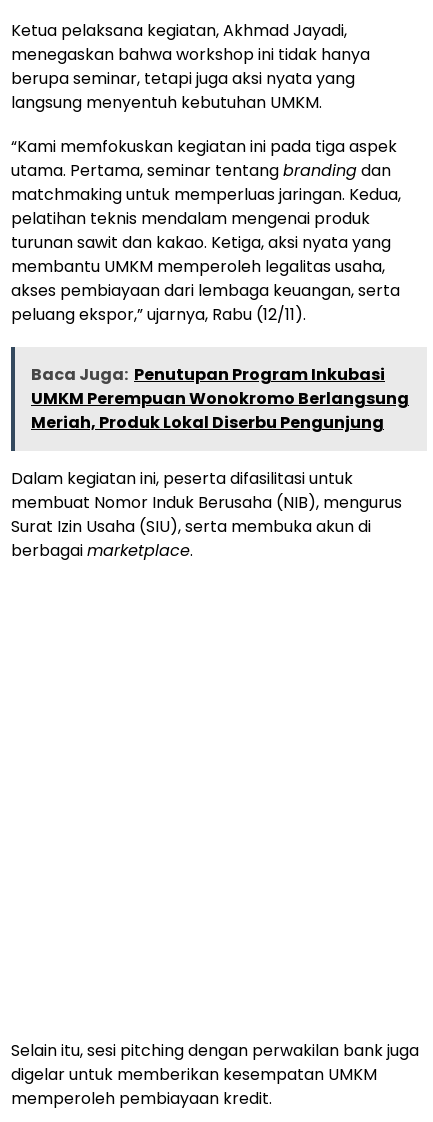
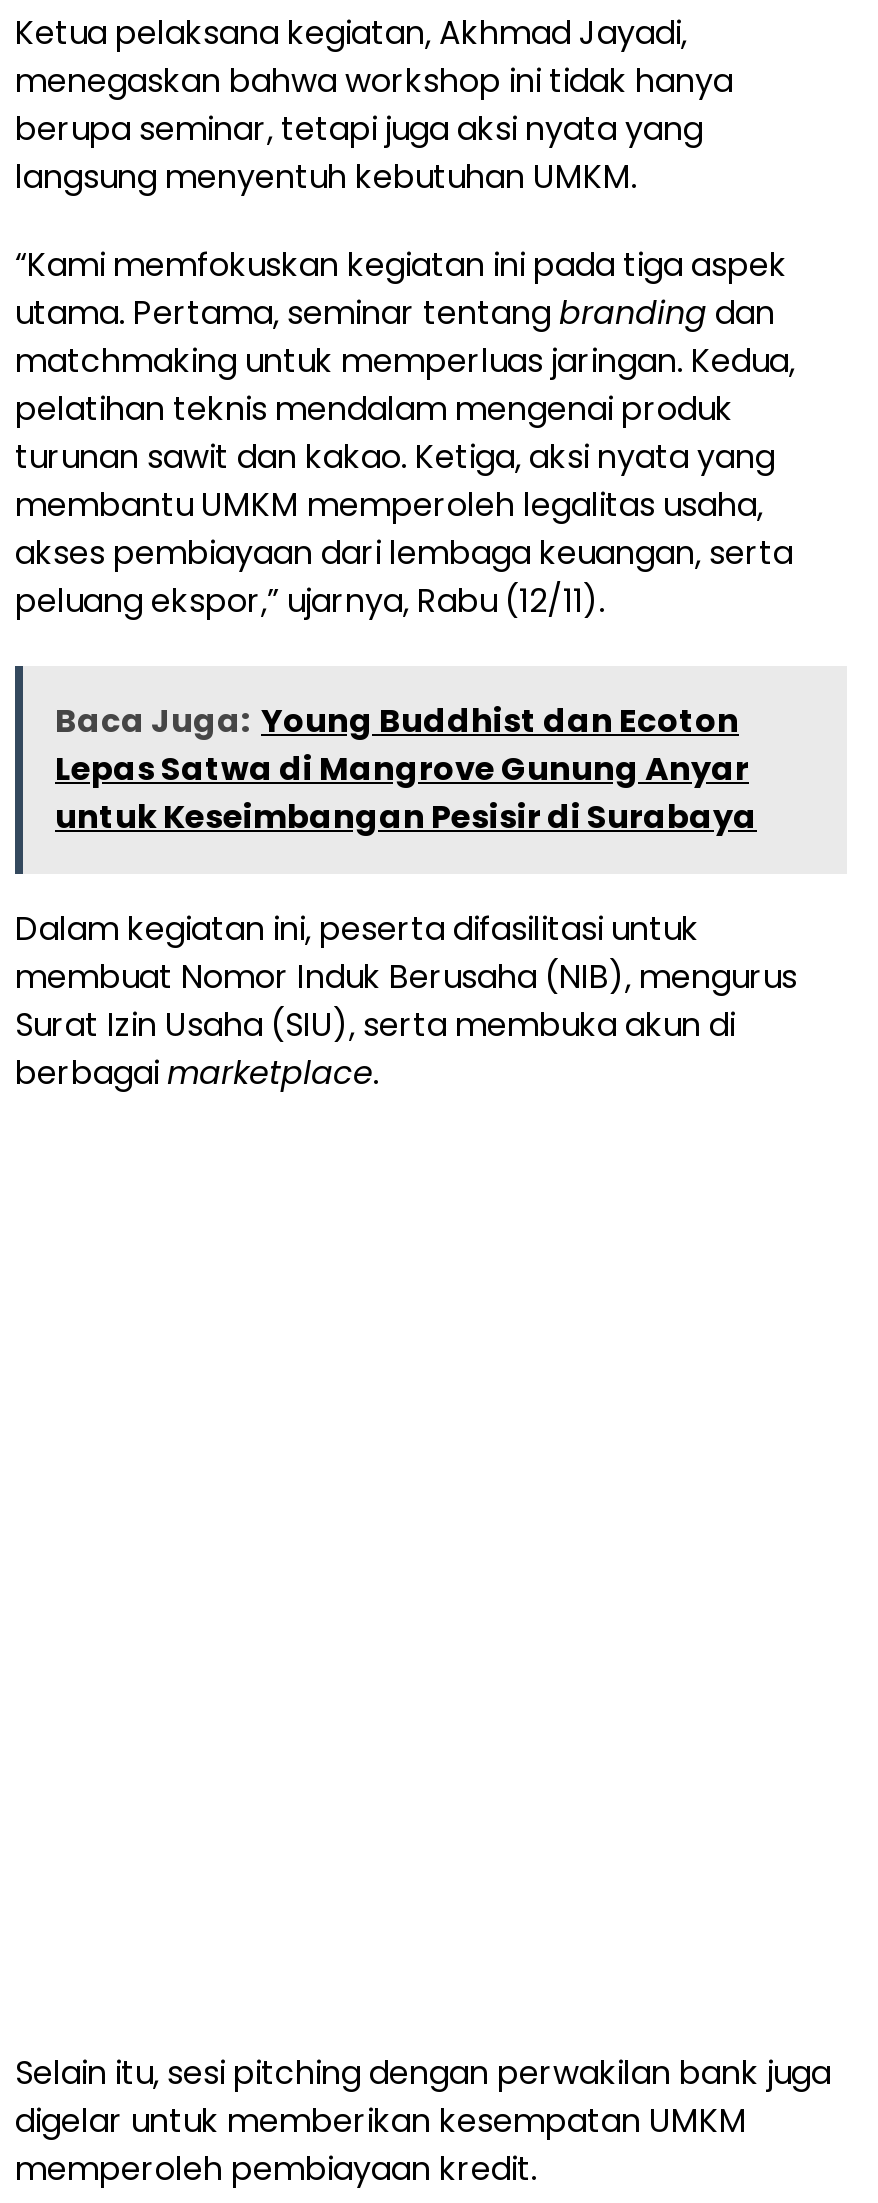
[31,363,409,434] Baca Juga: Penutupan Program Inkubasi | UMKM Perempuan Wonokromo Berlangsung | Meriah, Produk Lokal Diserbu Pengunjung -> [55,698,757,840] Baca Juga: Young Buddhist dan Ecoton | Lepas Satwa di Mangrove Gunung Anyar | untuk Keseimbangan Pesisir di Surabaya

